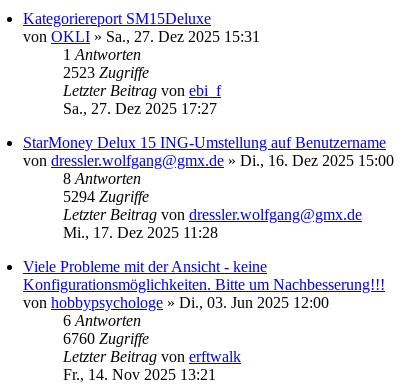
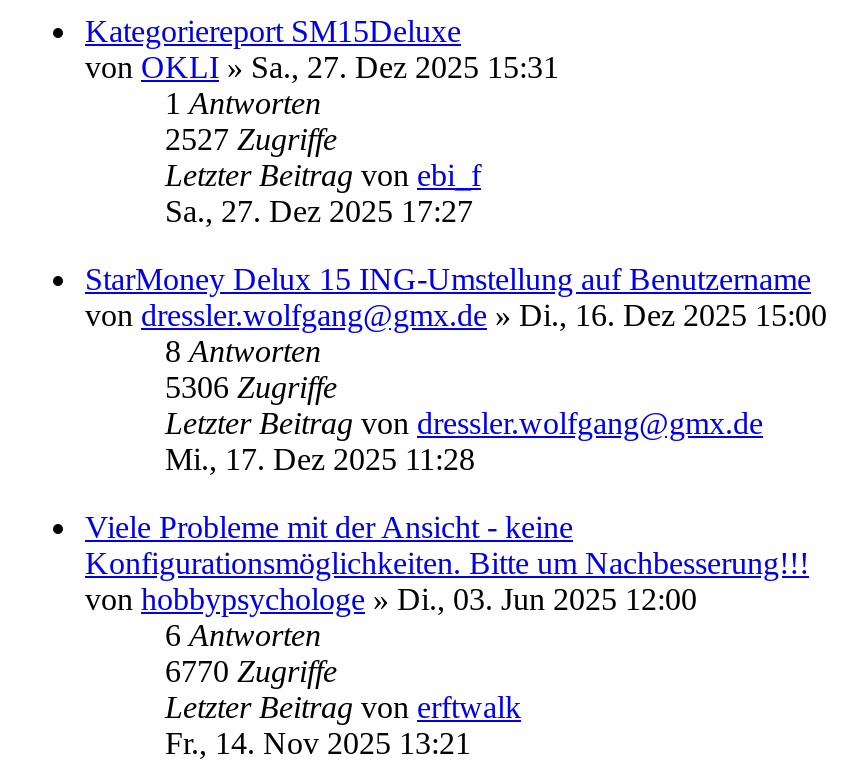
[63,64,149,81] 2523 Zugriffe -> [165,122,337,156] 2527 Zugriffe
[63,188,149,205] 5294 Zugriffe -> [165,370,337,404] 5306 Zugriffe
[63,330,149,347] 6760 Zugriffe -> [165,654,337,688] 6770 Zugriffe

